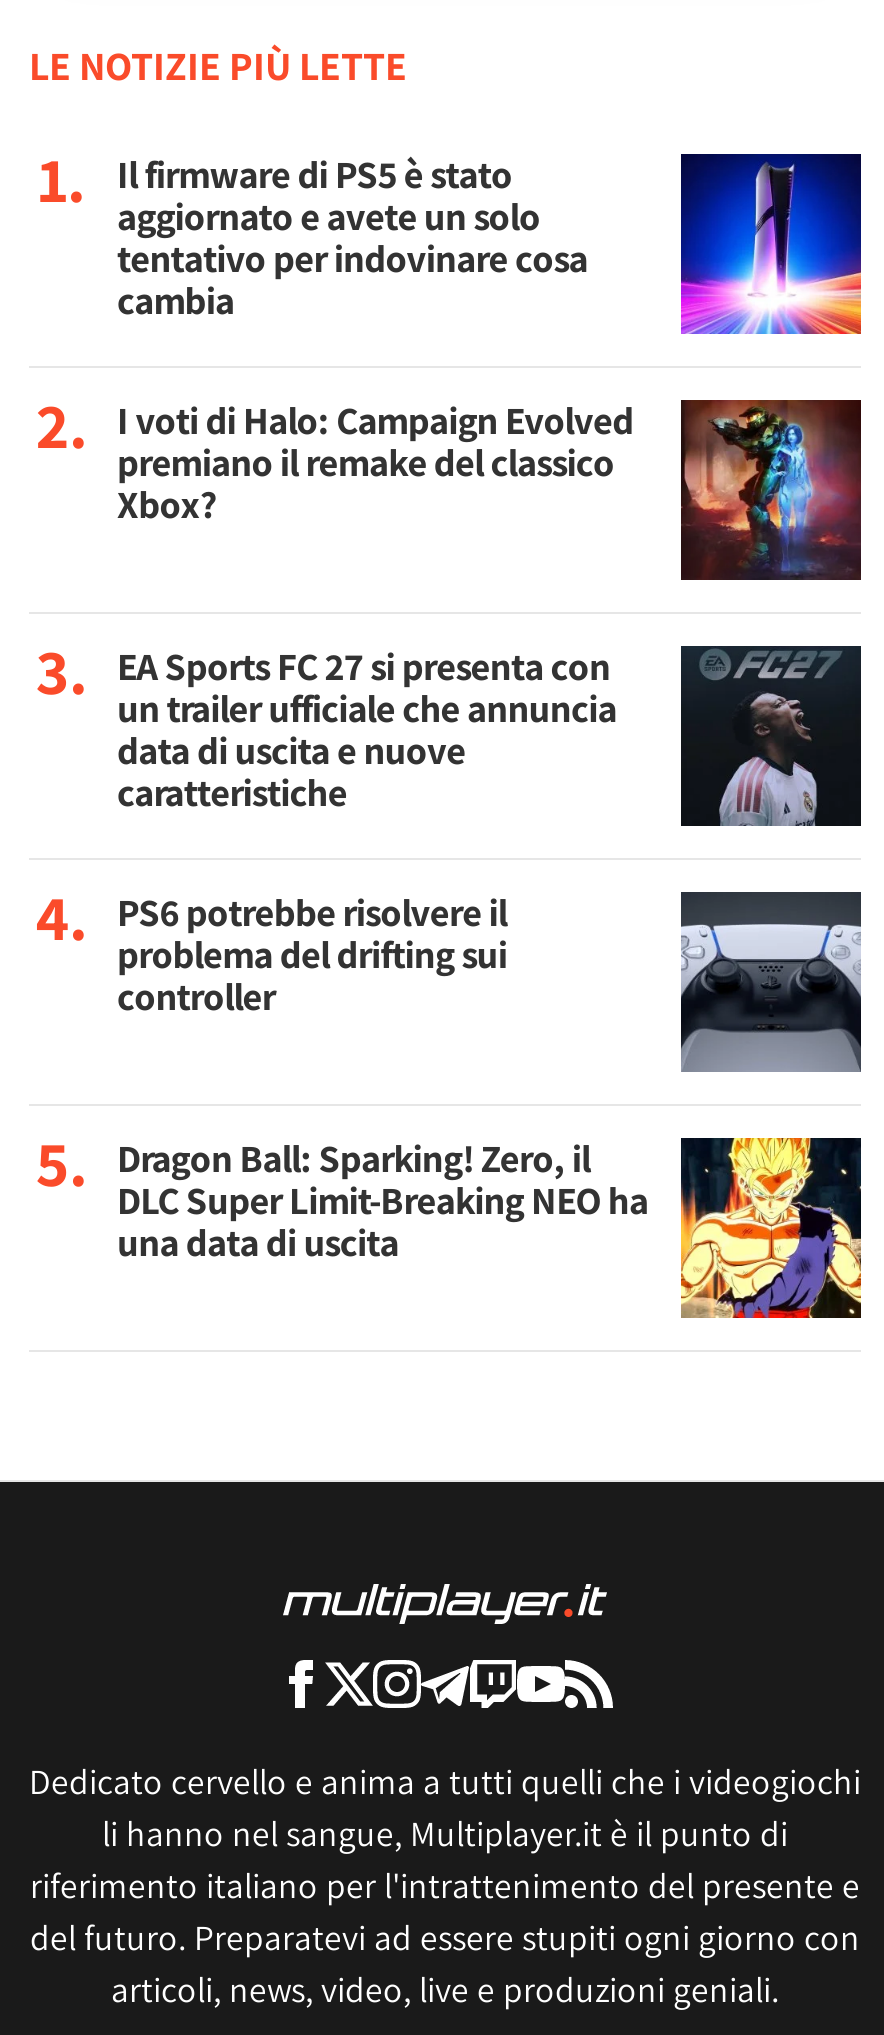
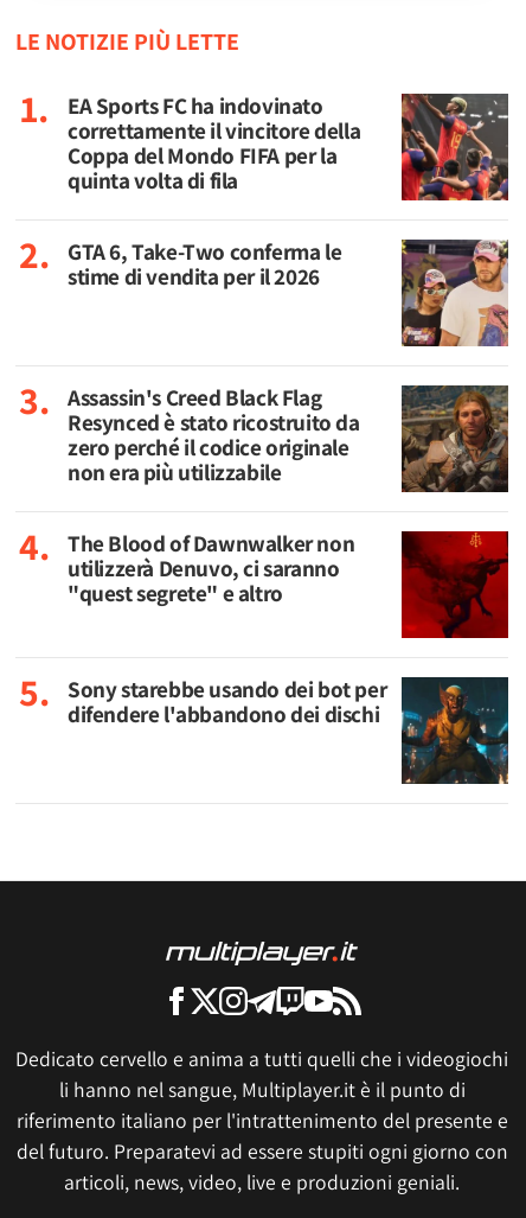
[117,148,588,326] Il firmware di PS5 è stato | aggiornato e avete un solo | tentativo per indovinare cosa | cambia -> [68,90,360,196] EA Sports FC ha indovinato | correttamente il vincitore della | Coppa del Mondo FIFA per la | quinta volta di fila
[679,152,863,336] [image] -> [400,93,509,202] [image]
[117,394,633,530] I voti di Halo: Campaign Evolved | premiano il remake del classico | Xbox? -> [68,236,341,292] GTA 6, Take-Two conferma le | stime di vendita per il 2026
[679,398,863,582] [image] -> [400,240,509,347] [image]
[117,640,863,828] [image] | EA Sports FC 27 si presenta con | un trailer ufficiale che annuncia | data di uscita e nuove | caratteristiche -> [68,382,509,493] [image] | Assassin's Creed Black Flag | Resynced è stato ricostruito da | zero perché il codice originale | non era più utilizzabile
[117,886,507,1022] PS6 potrebbe risolvere il | problema del drifting sui | controller -> [68,528,354,608] The Blood of Dawnwalker non | utilizzerà Denuvo, ci saranno | "quest segrete" e altro
[679,890,863,1074] [image] -> [400,530,509,639] [image]
[117,1132,863,1320] [image] | Dragon Ball: Sparking! Zero, il | DLC Super Limit-Breaking NEO ha | una data di uscita -> [68,674,509,785] [image] | Sony starebbe usando dei bot per | difendere l'abbandono dei dischi

